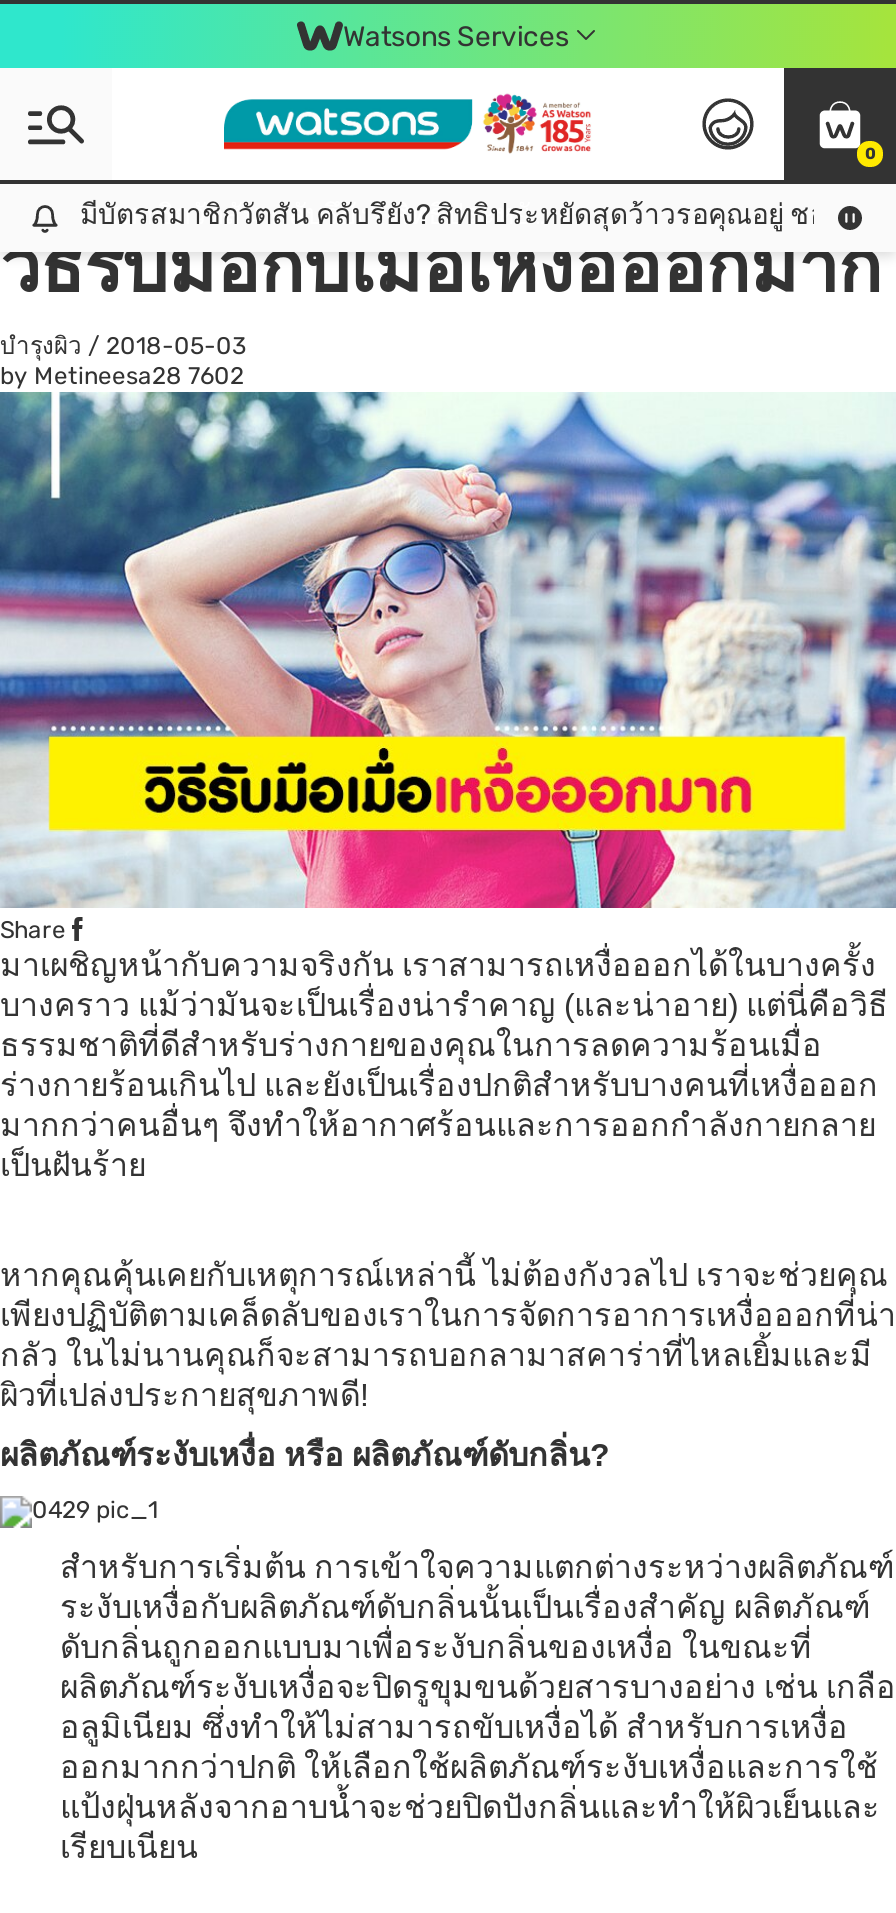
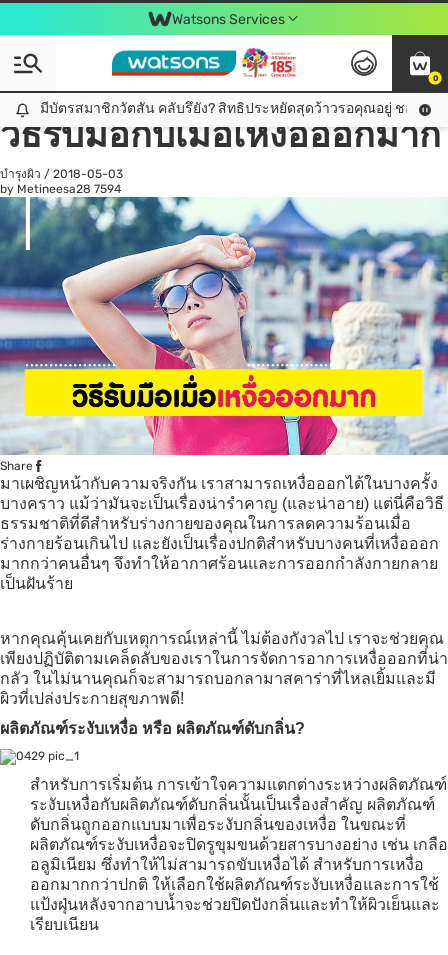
[0,362,244,390] by Metineesa28 7602 -> [0,182,121,196] by Metineesa28 7594

